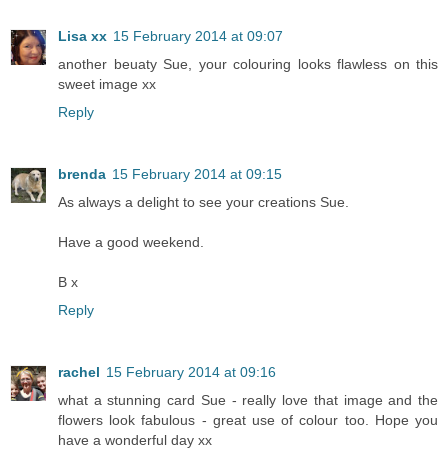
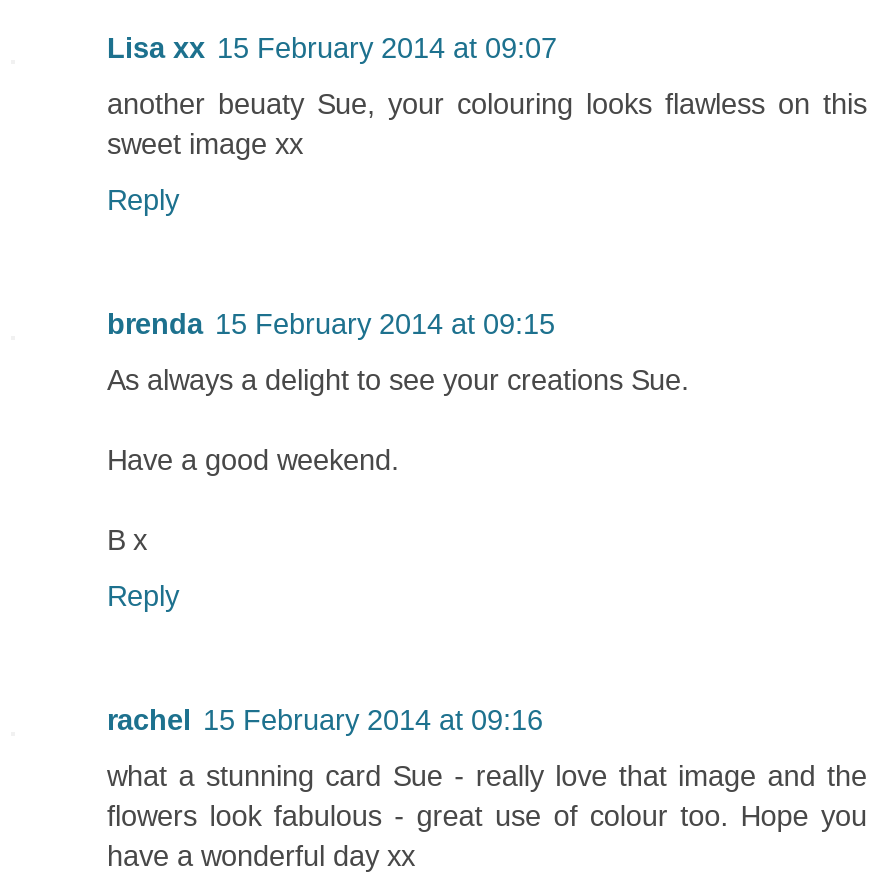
[10,29,47,66] [image] -> none
[10,167,47,204] [image] -> none
[10,365,47,402] [image] -> none

